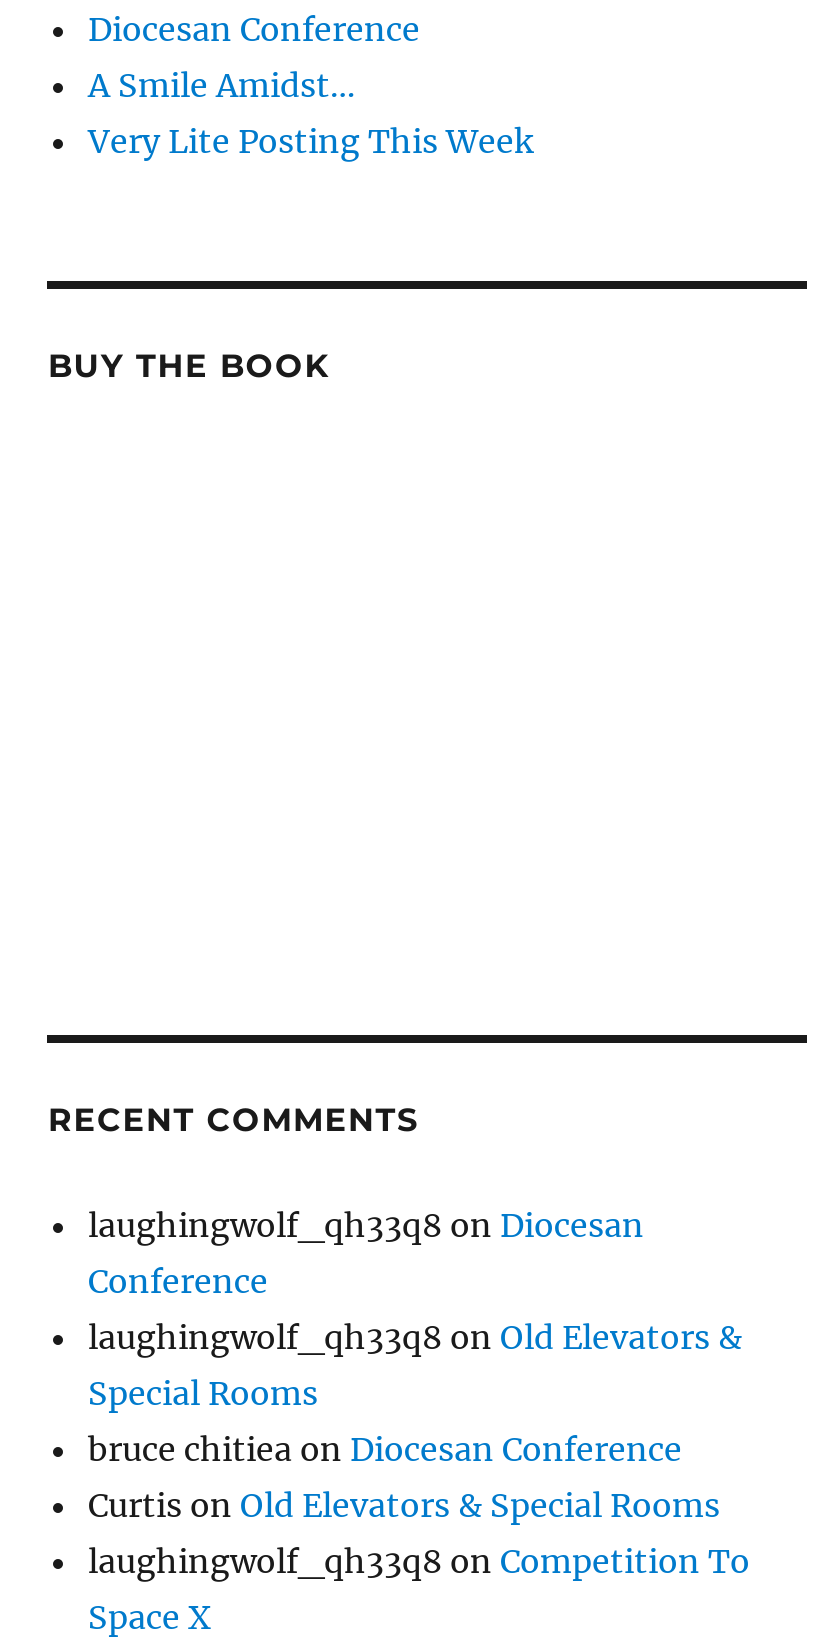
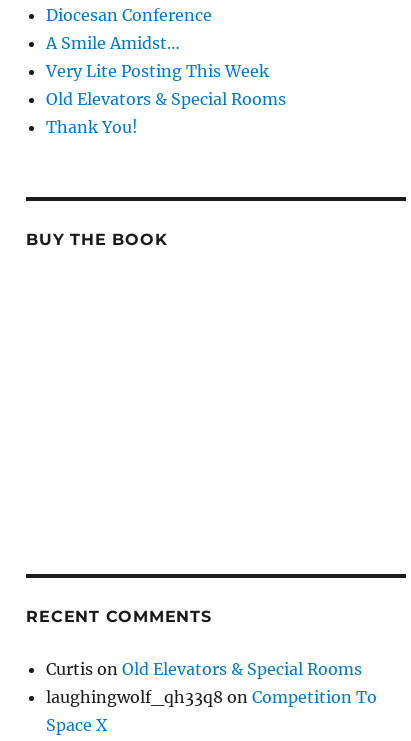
none -> [46,89,286,137] Old Elevators & Special Rooms | Thank You!
moved [48,348,418,1140] -> [26,230,212,626]: BUY THE BOOK | RECENT COMMENTS
[88,1206,742,1470] laughingwolf_qh33q8 on Diocesan | Conference | laughingwolf_qh33q8 on Old Elevators & | Special Rooms | bruce chitiea on Diocesan Conference -> none

